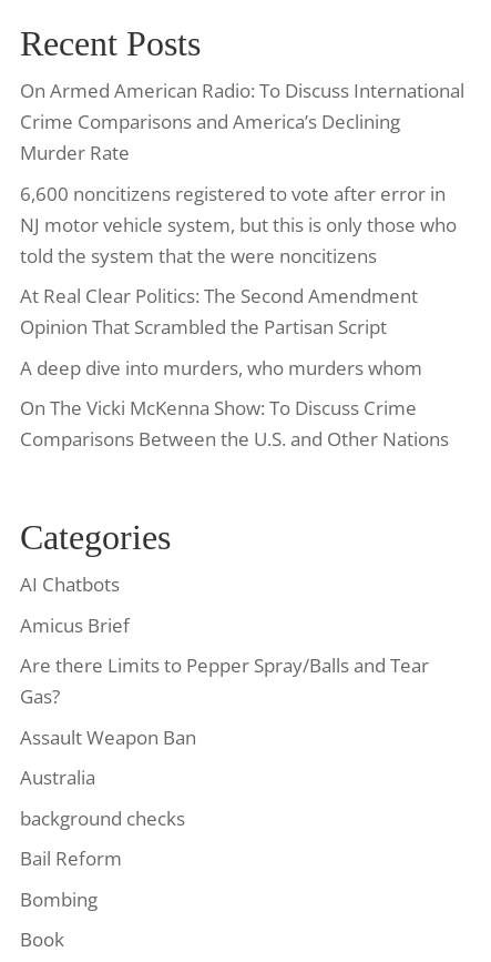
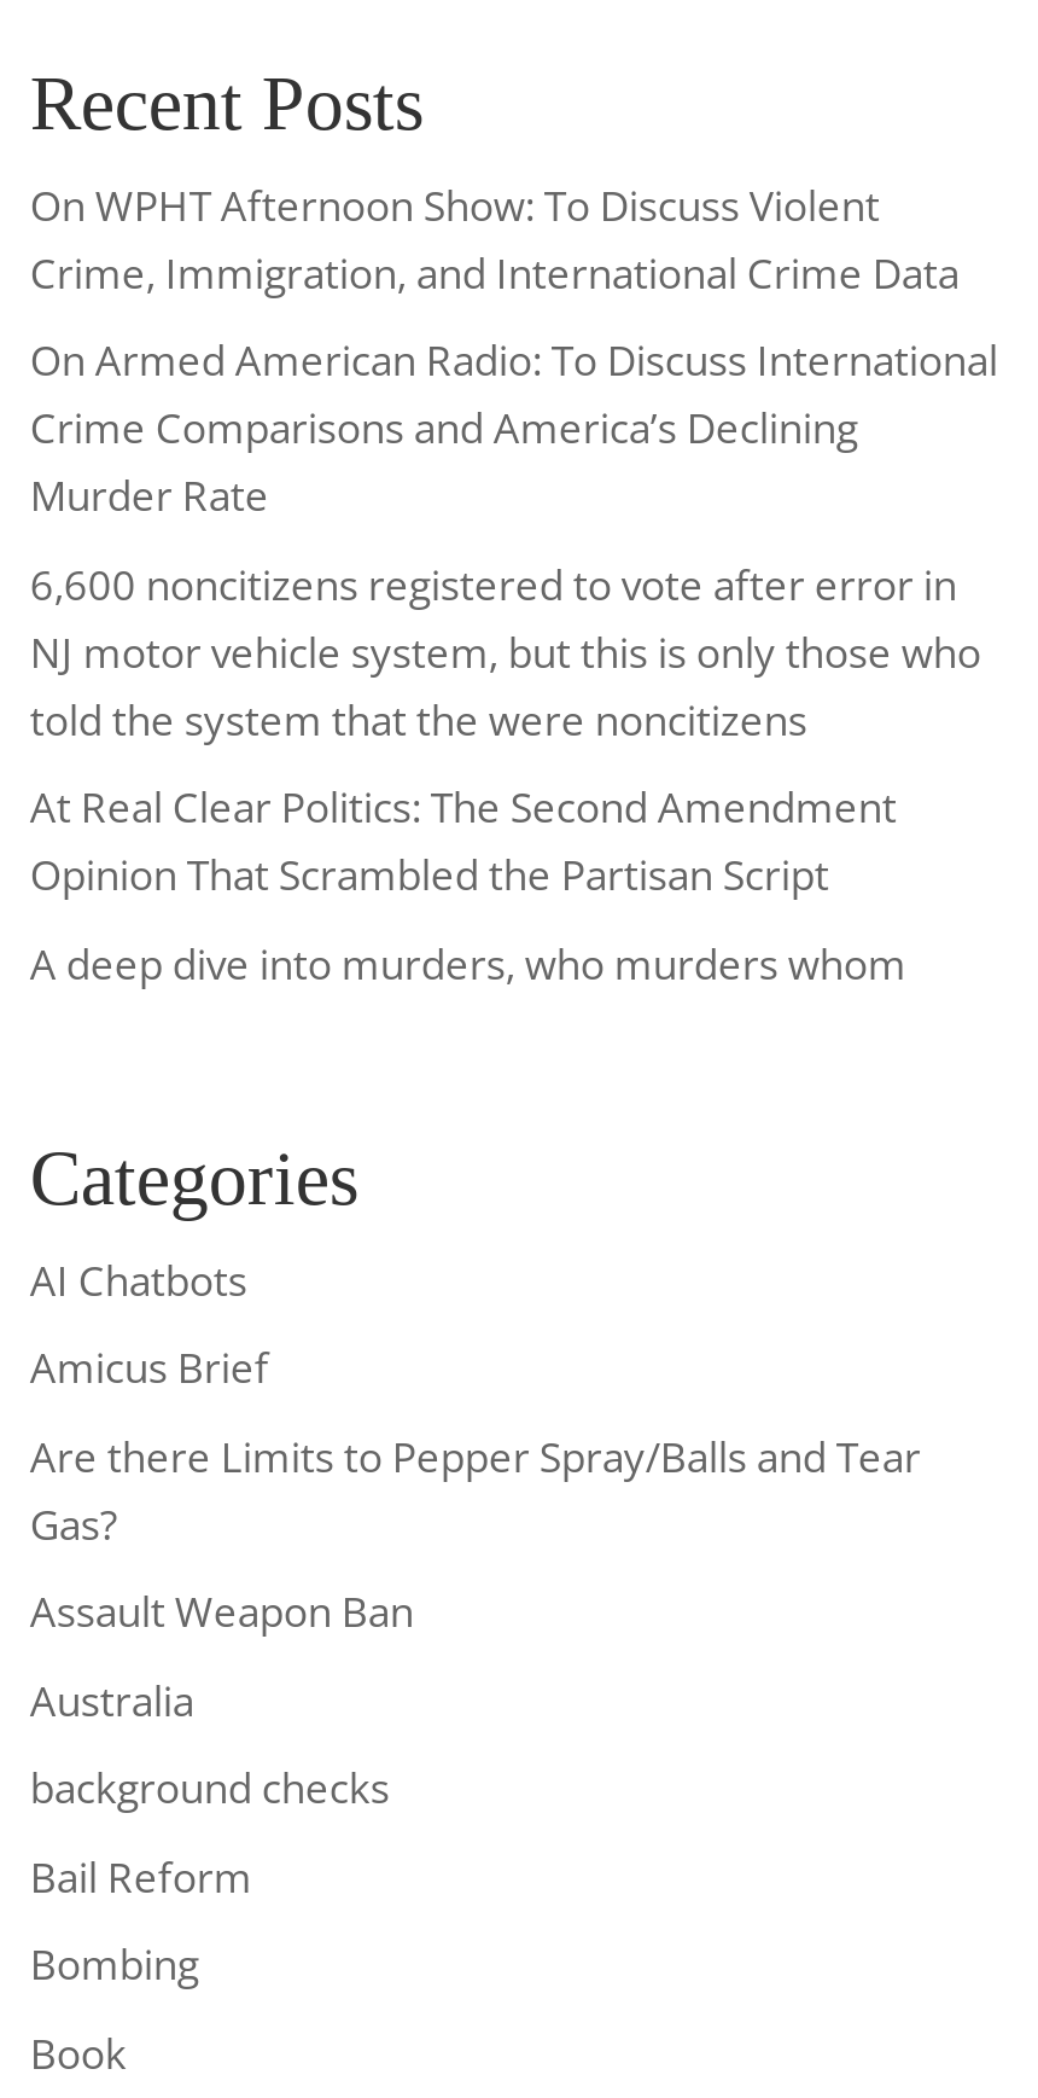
none -> [30,176,959,299] On WPHT Afternoon Show: To Discuss Violent | Crime, Immigration, and International Crime Data
moved [20,78,465,380] -> [30,332,998,990]: On Armed American Radio: To Discuss International | Crime Comparisons and America’s Declining | Murder Rate | ... | Opinion That Scrambled the Partisan Script | A deep dive into murders, who murders whom
[20,395,449,452] On The Vicki McKenna Show: To Discuss Crime | Comparisons Between the U.S. and Other Nations -> none

